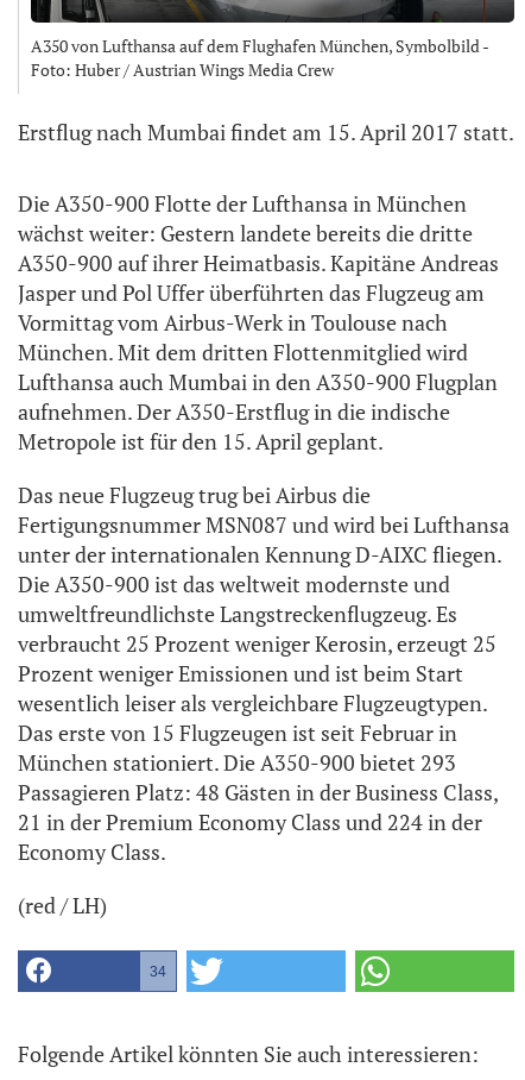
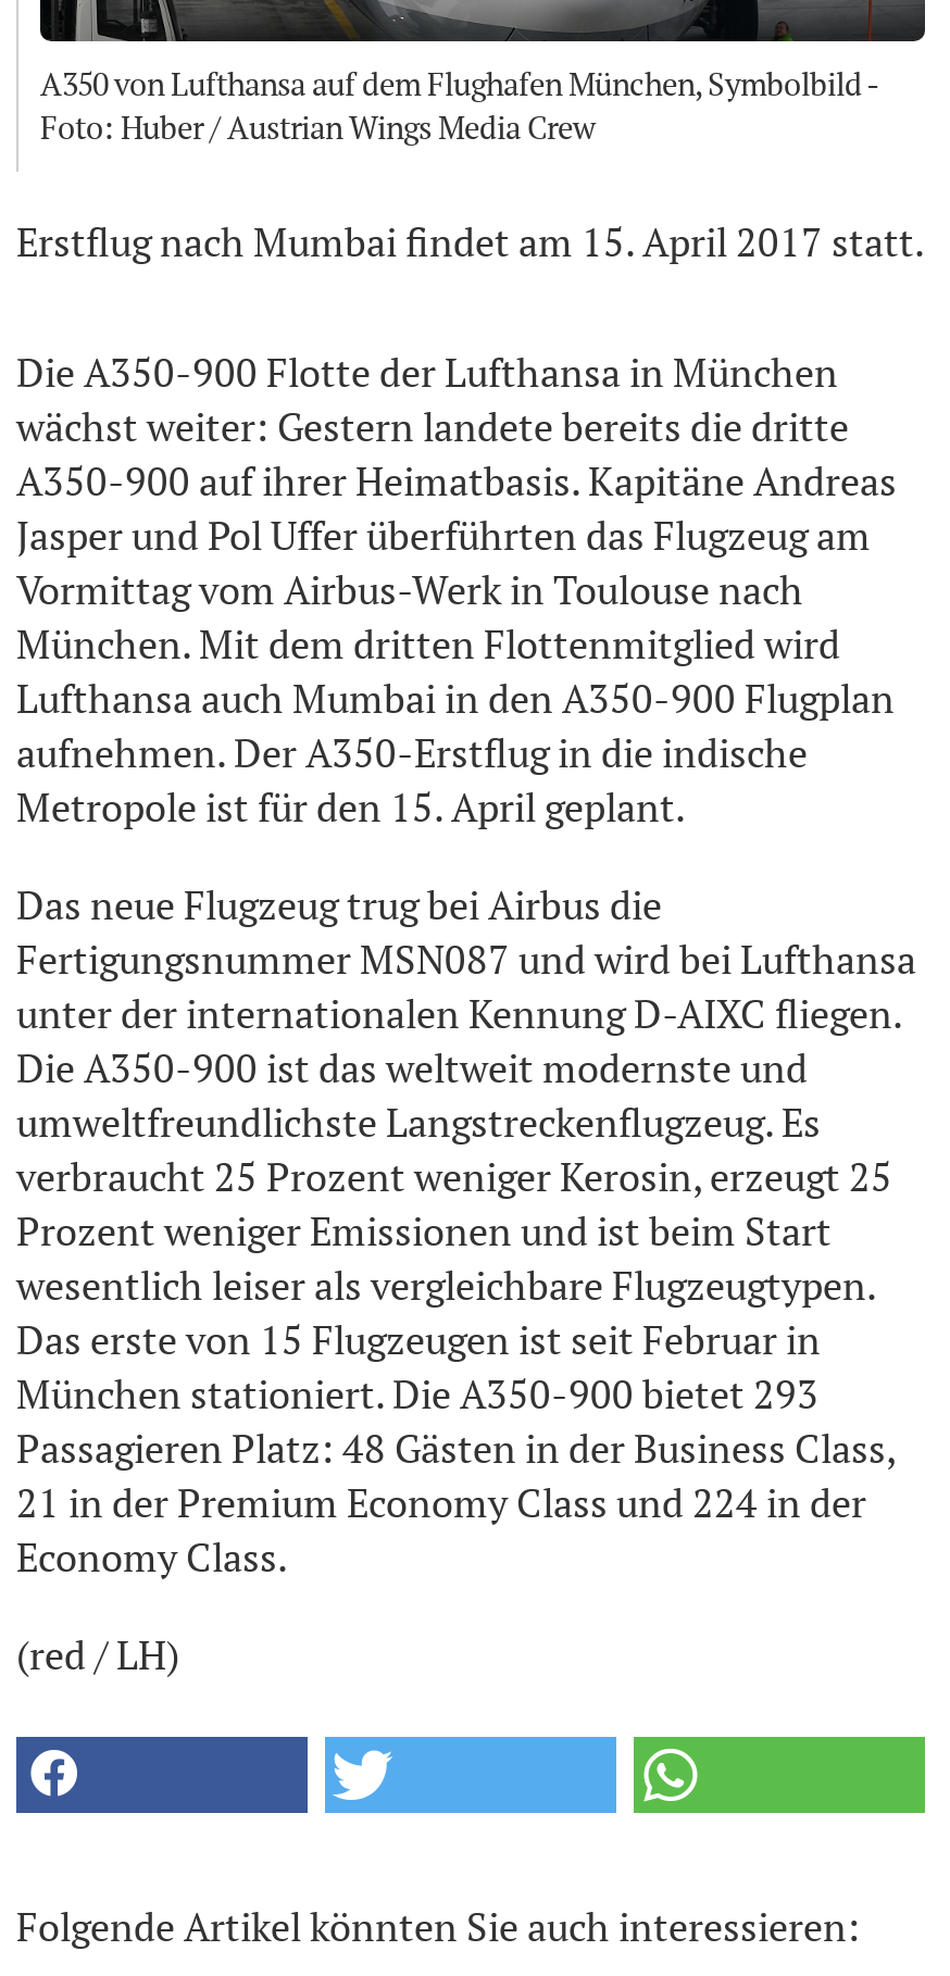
[150,964,167,981] 34 -> none

